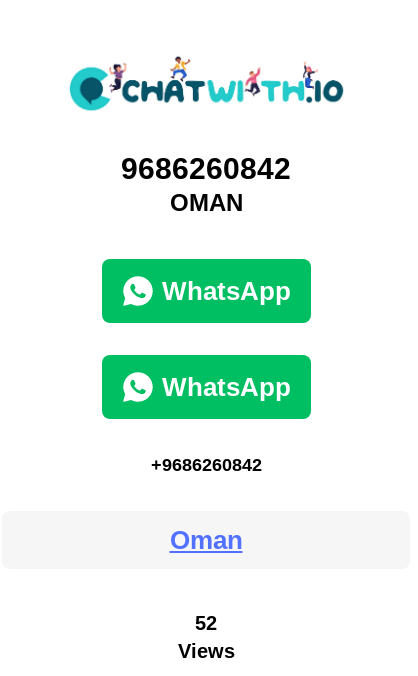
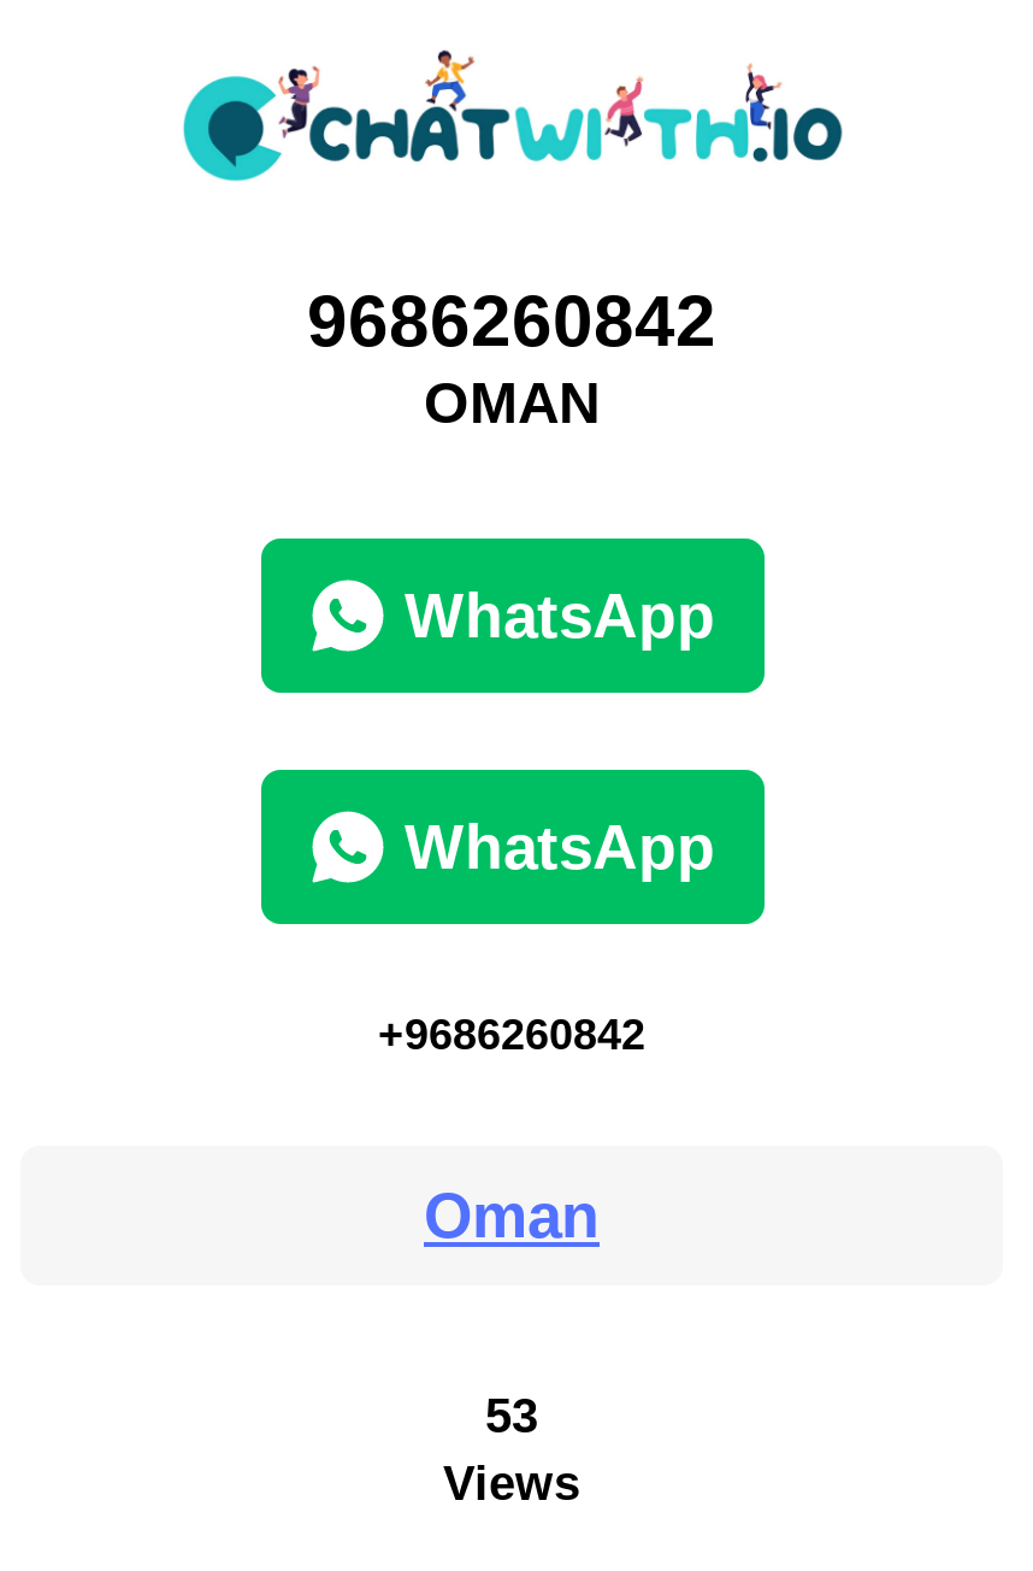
[195,612,217,634] 52 -> [485,1389,538,1442] 53

